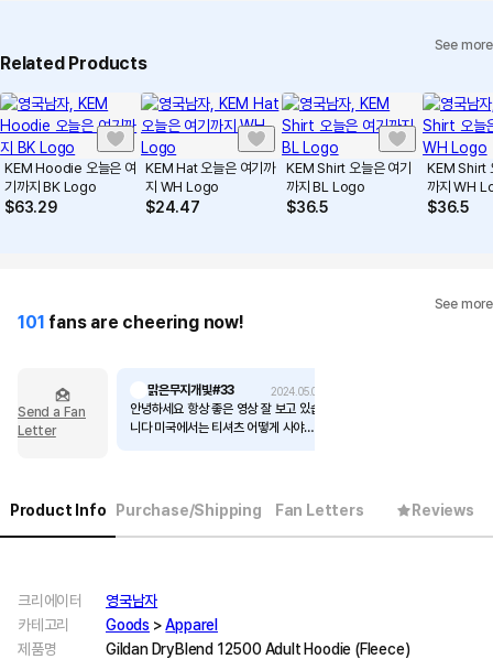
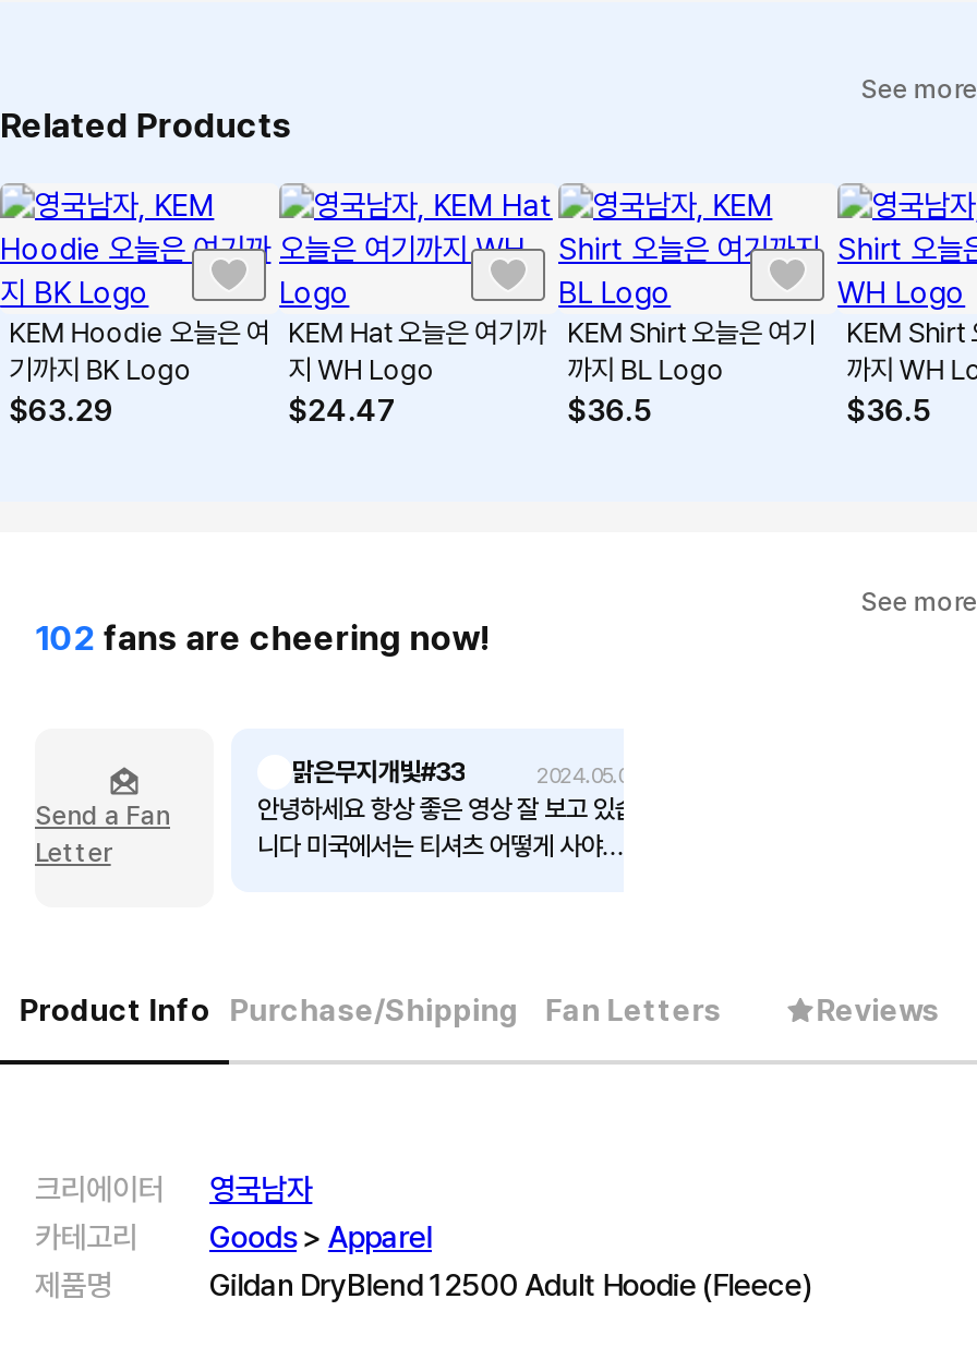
[18,312,244,333] 101 fans are cheering now! -> [35,617,490,658] 102 fans are cheering now!

